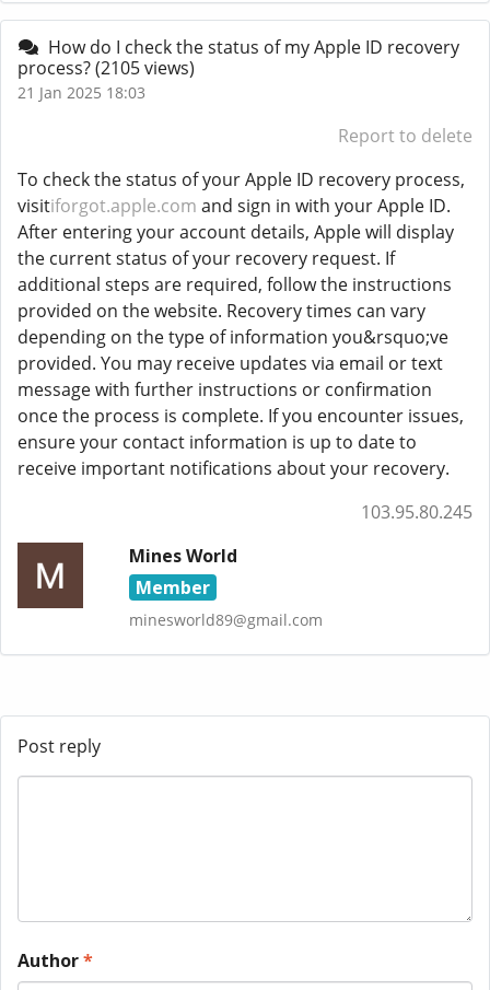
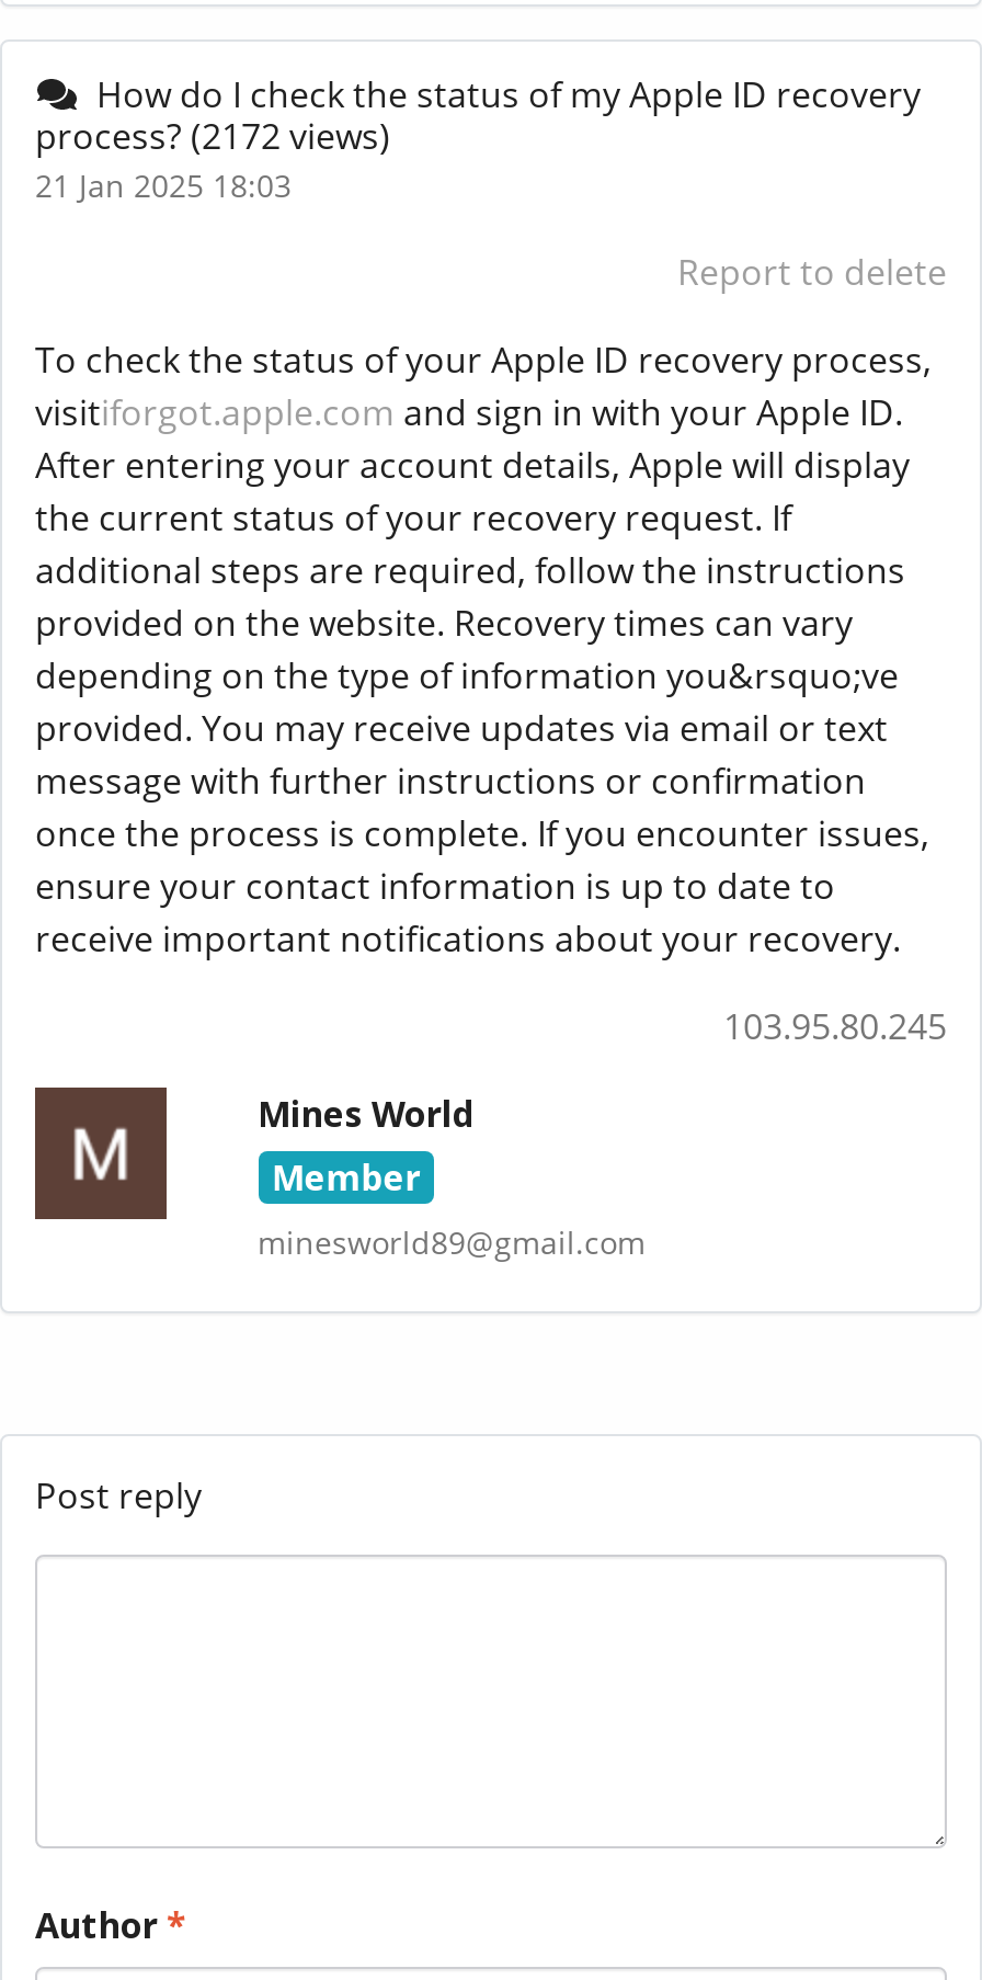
[17,56,195,80] process? (2105 views) -> [35,112,390,160] process? (2172 views)

